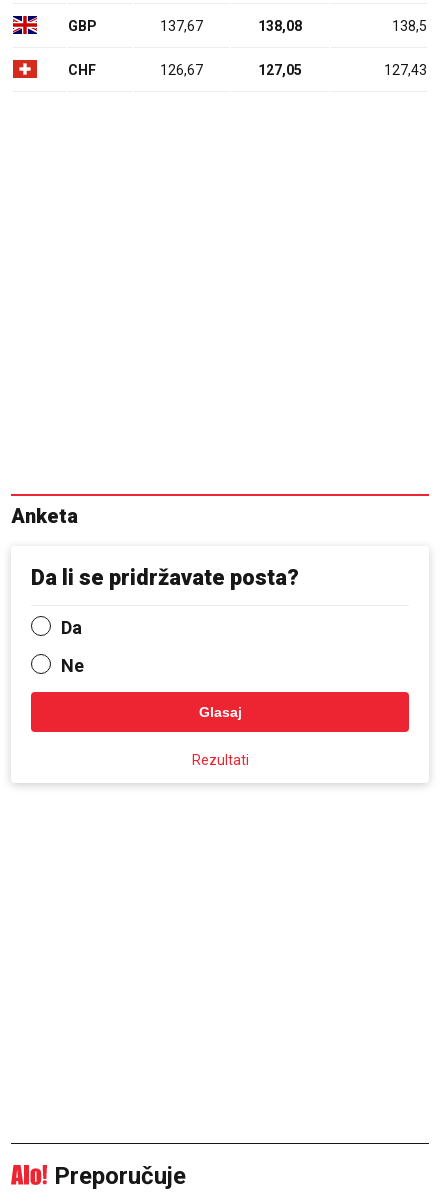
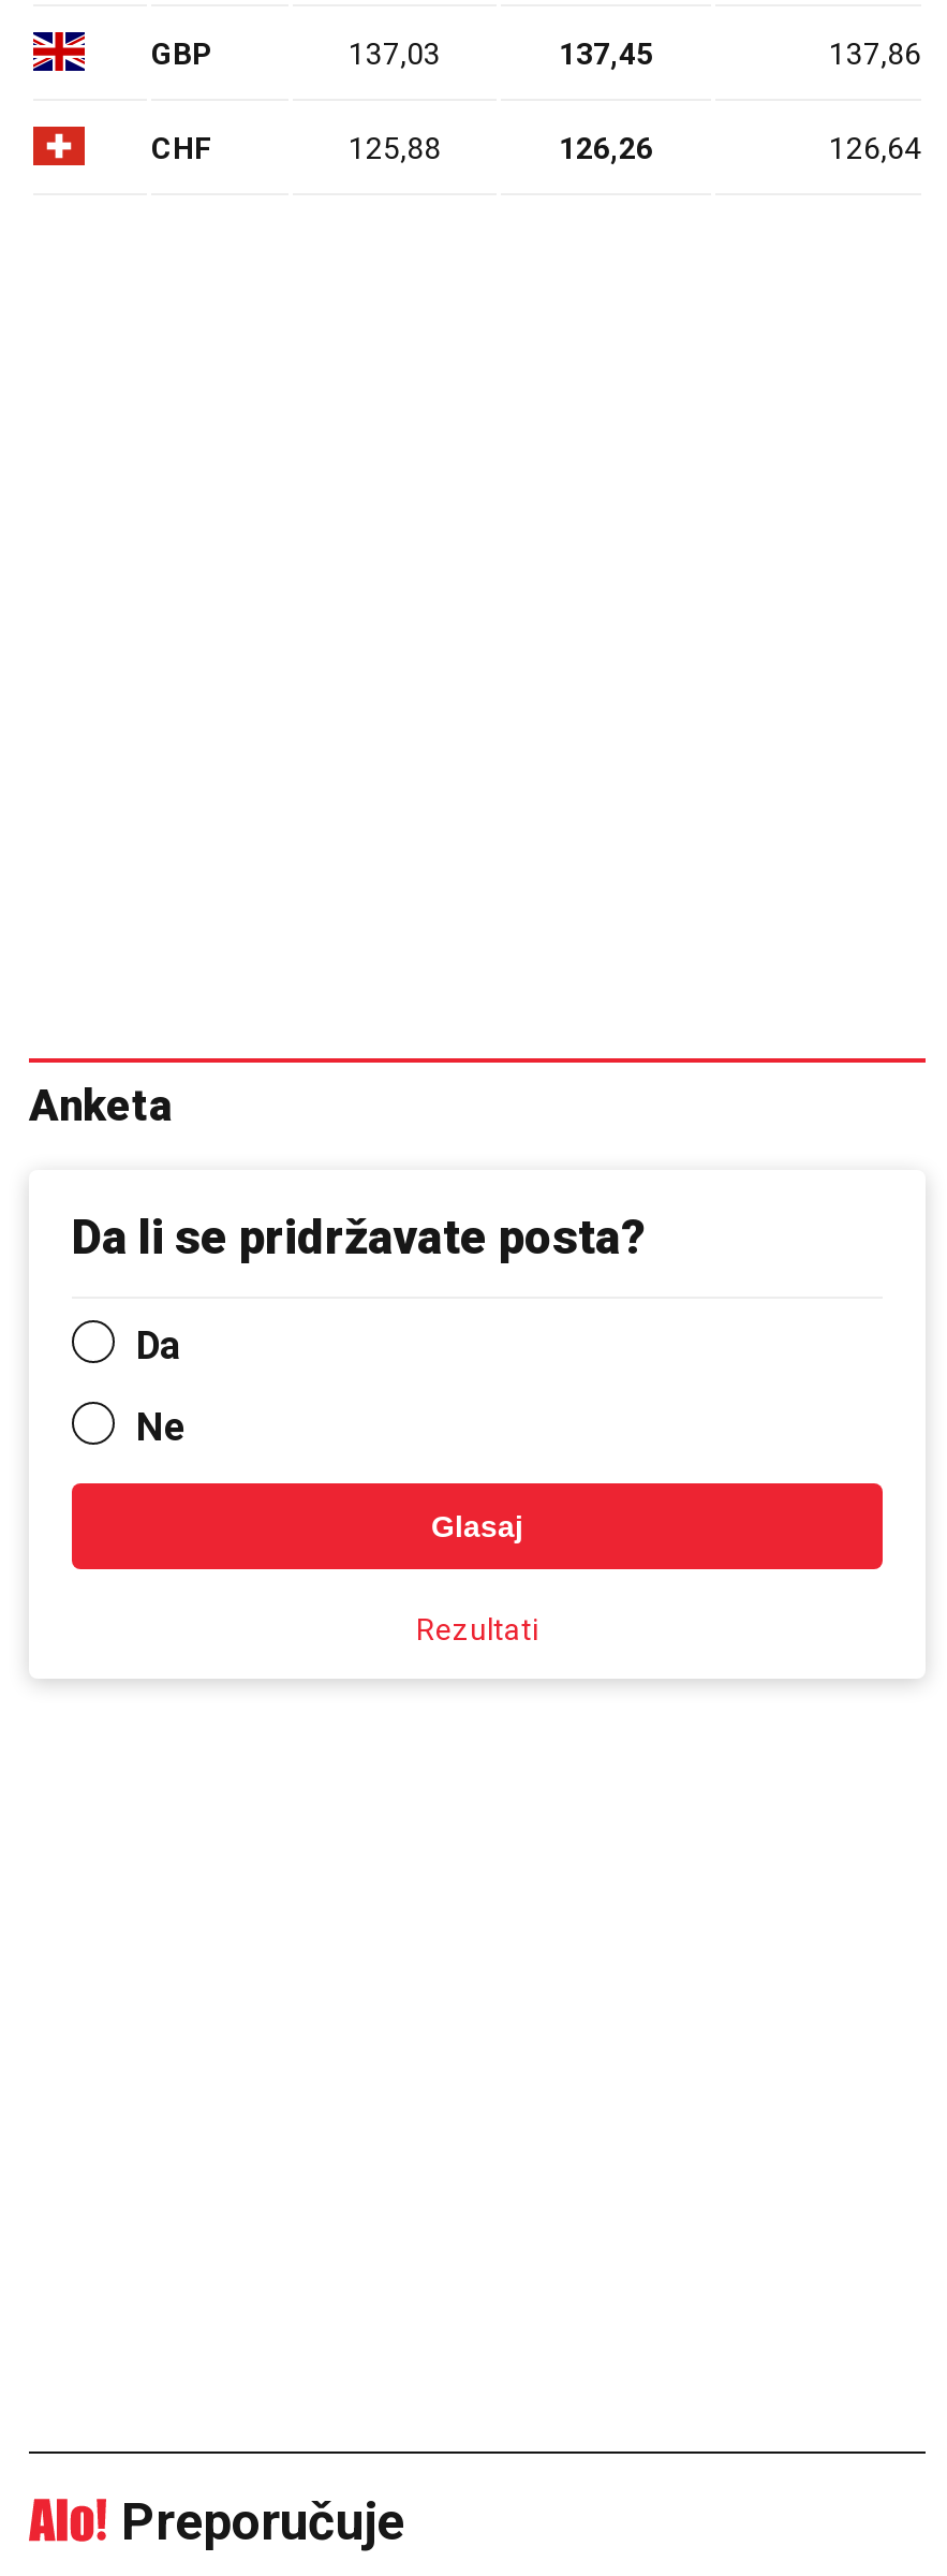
[160,18,203,34] 137,67 -> [349,37,441,71] 137,03
[258,18,302,34] 138,08 -> [559,37,653,71] 137,45
[392,18,427,34] 138,5 -> [829,37,921,71] 137,86
[160,62,203,78] 126,67 -> [349,131,441,166] 125,88
[258,62,302,78] 127,05 -> [559,131,653,166] 126,26
[384,62,427,78] 127,43 -> [829,131,921,166] 126,64

